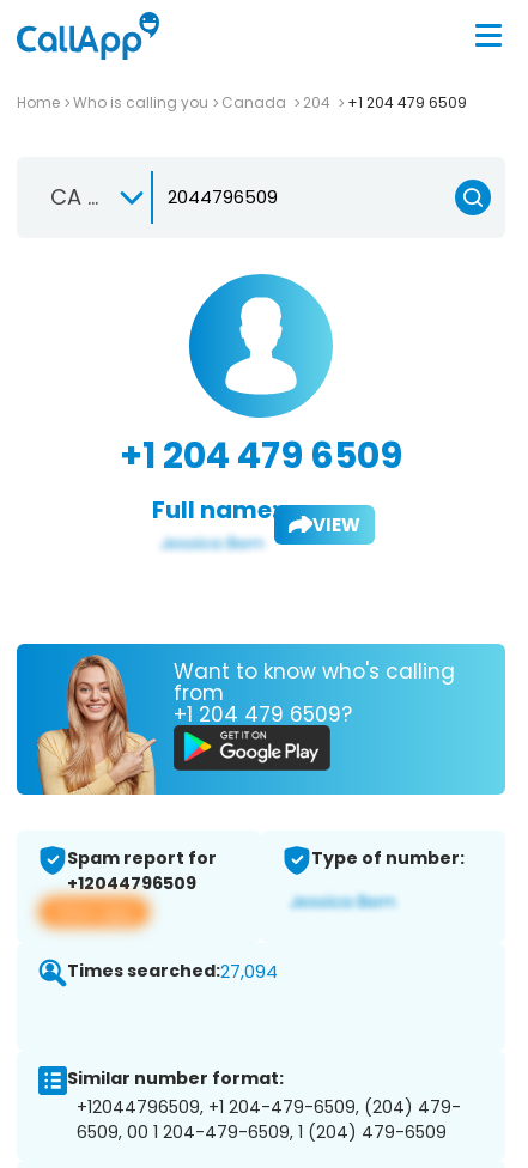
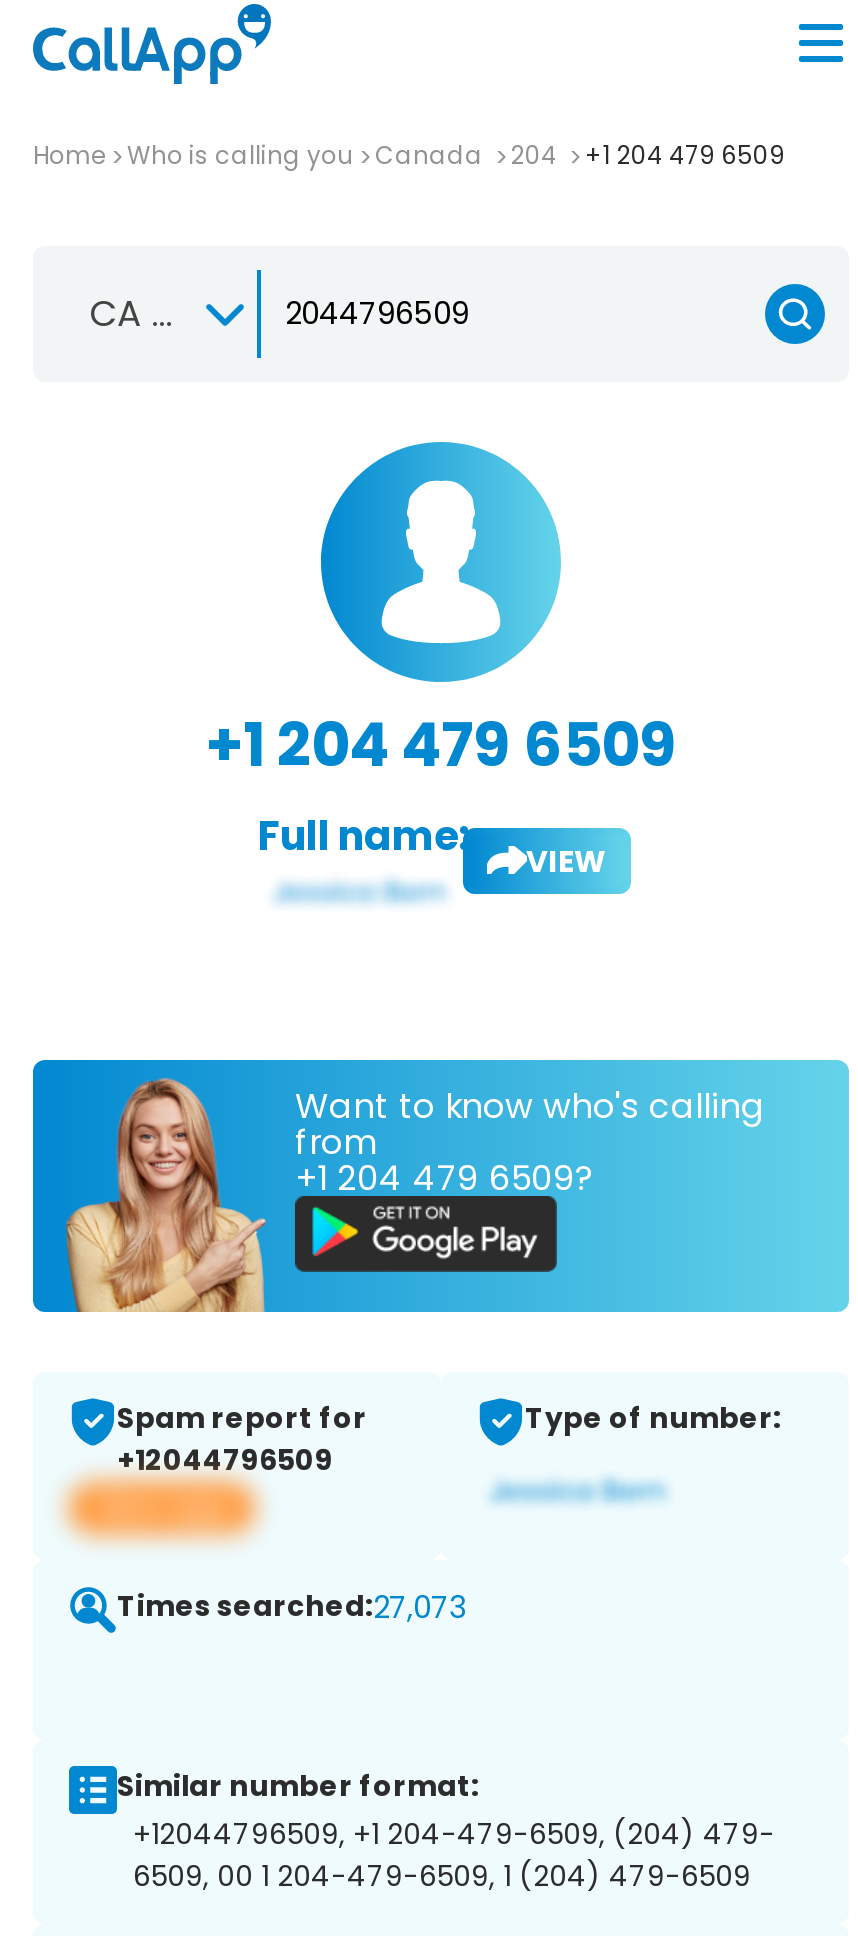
[67,959,278,984] Times searched:27,094 -> [117,1586,467,1628] Times searched:27,073

